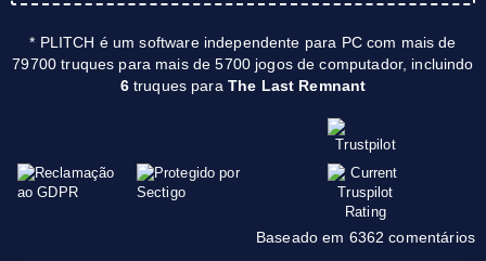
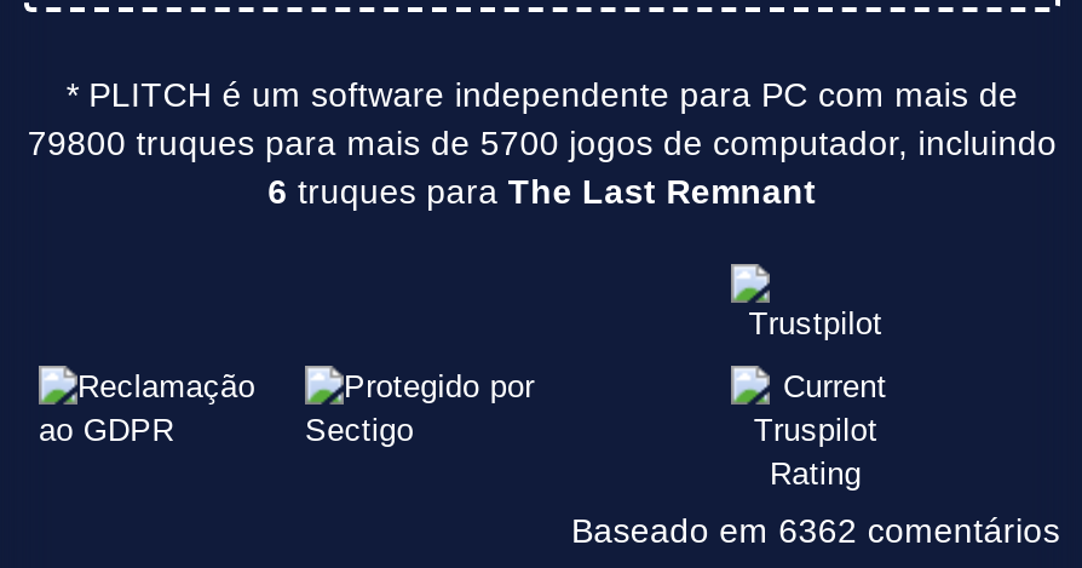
[12,55,474,72] 79700 truques para mais de 5700 jogos de computador, incluindo -> [27,123,1057,162] 79800 truques para mais de 5700 jogos de computador, incluindo

